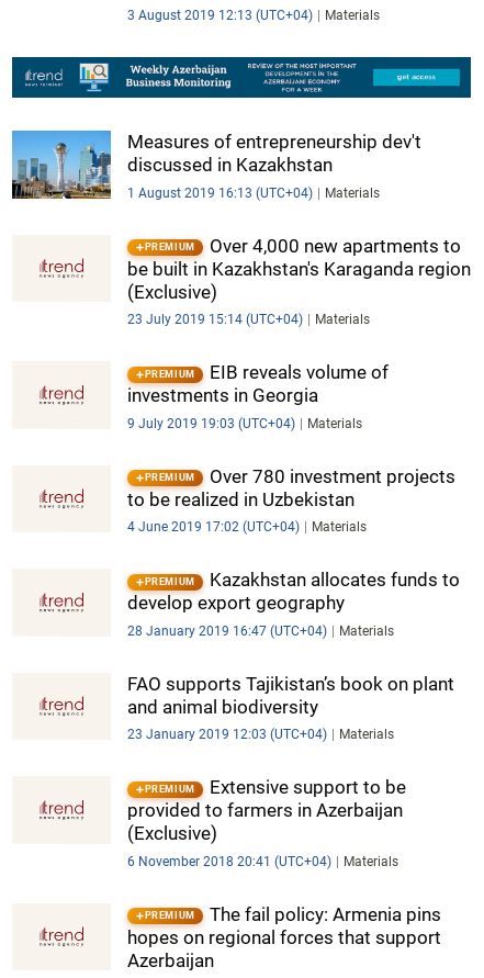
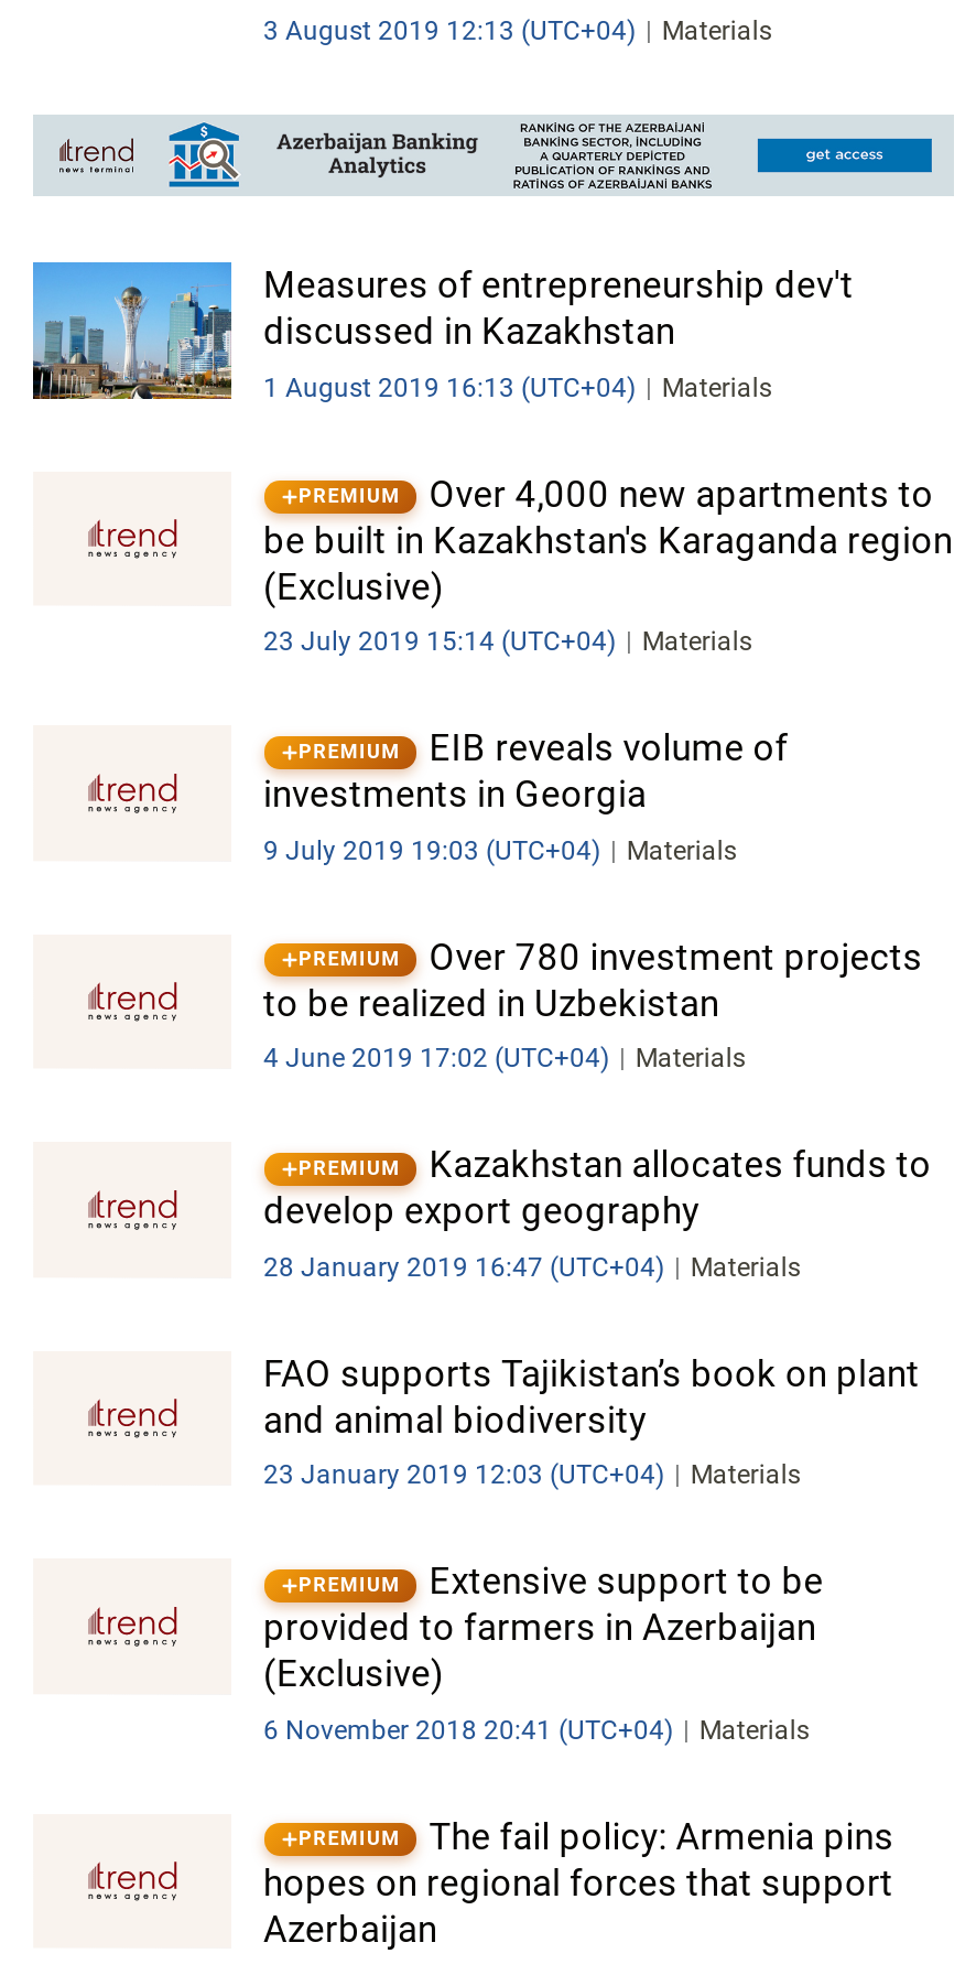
[11,56,472,99] [image] -> [33,115,954,196] [image]

